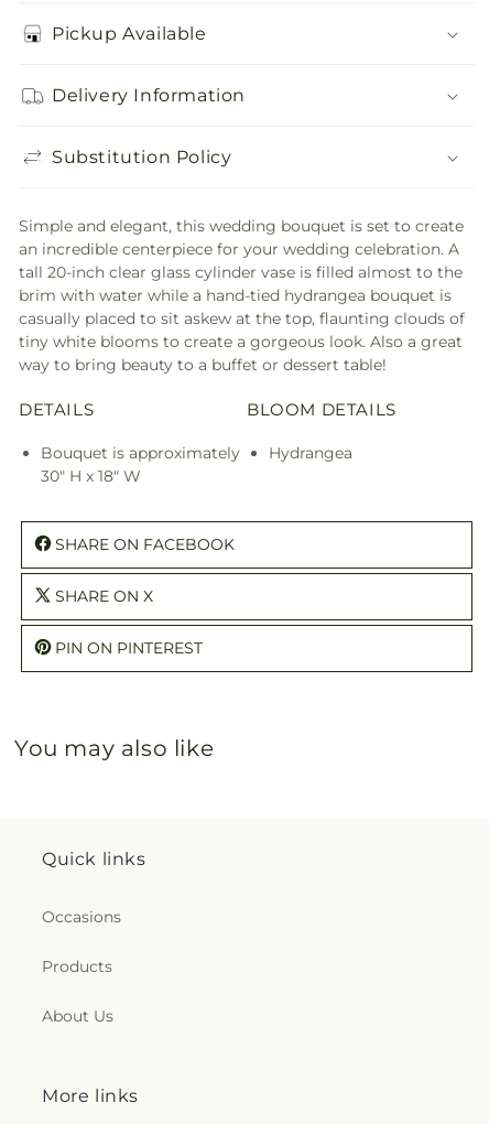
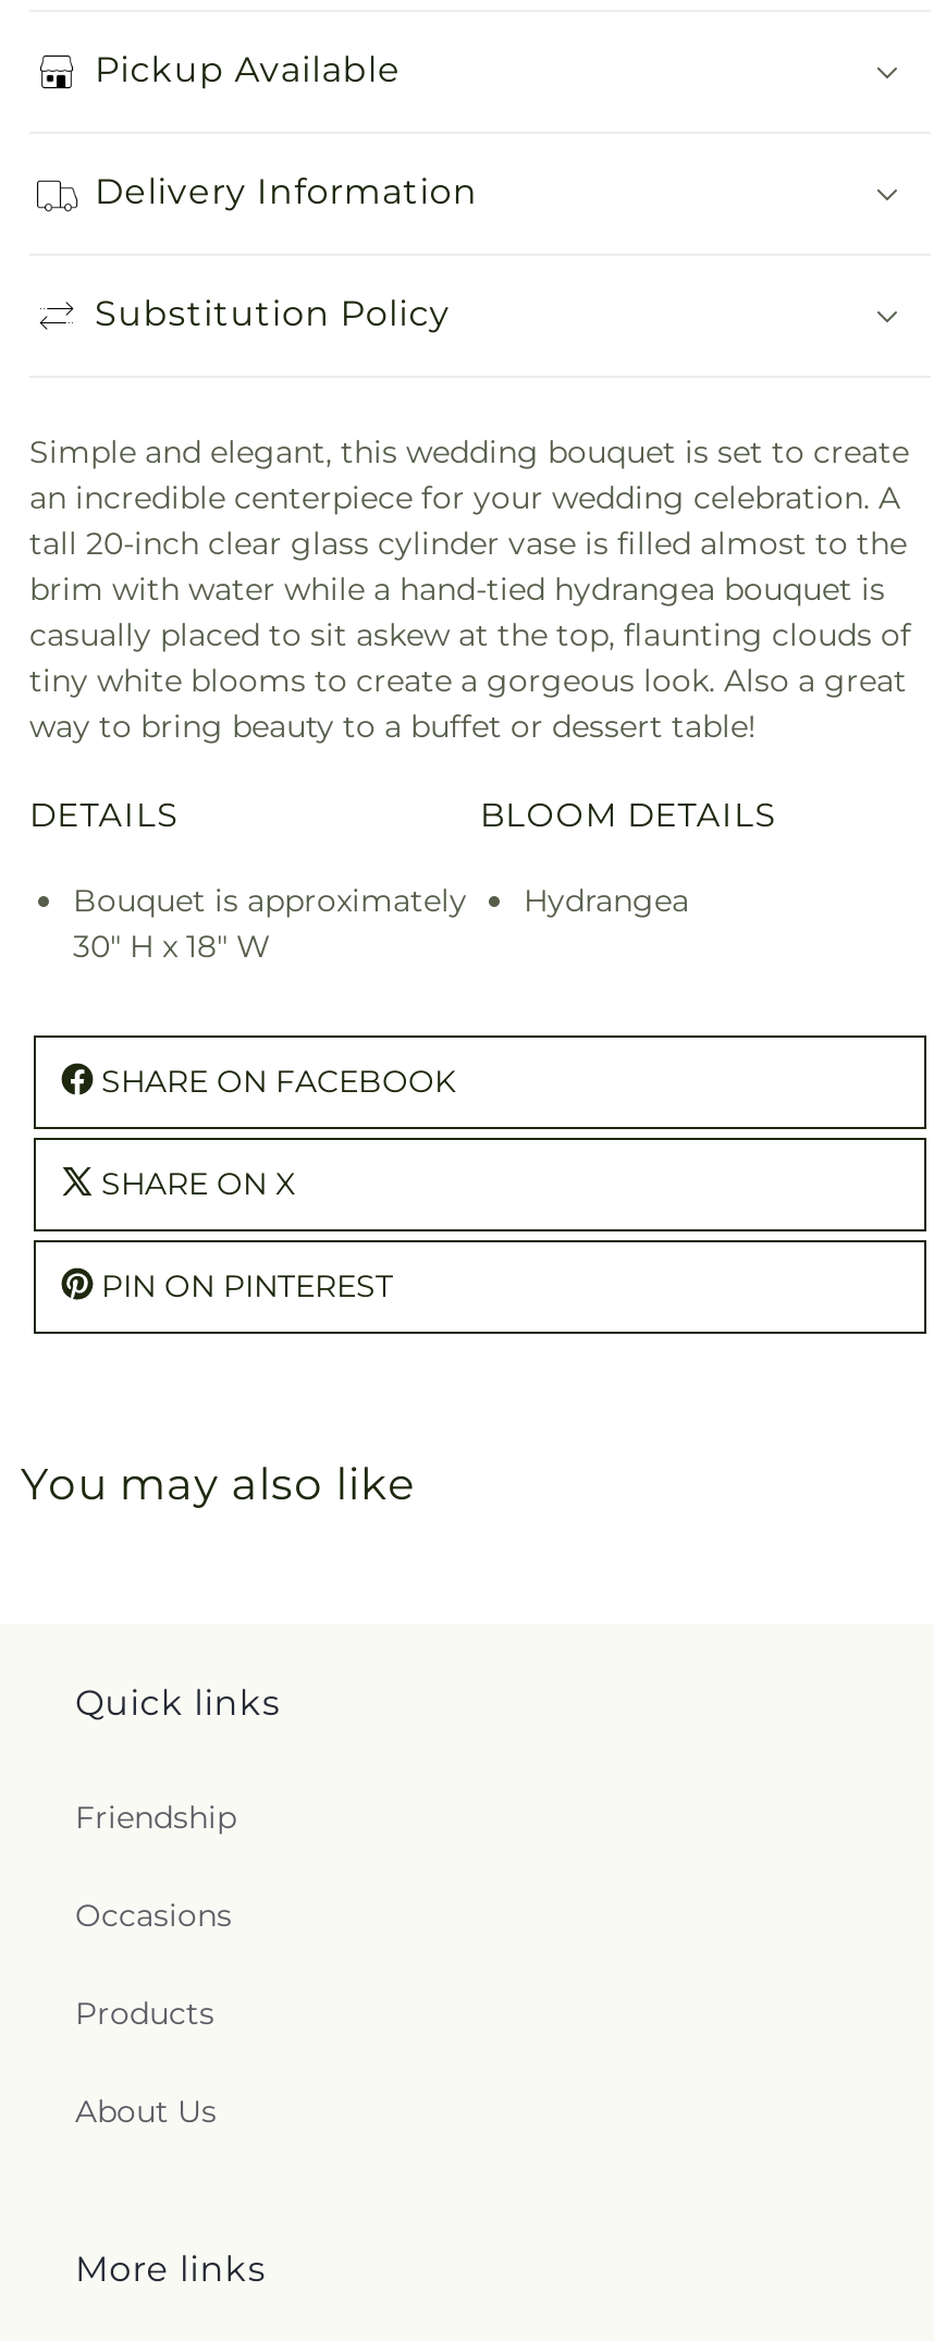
none -> [75,1798,236,1837] Friendship

